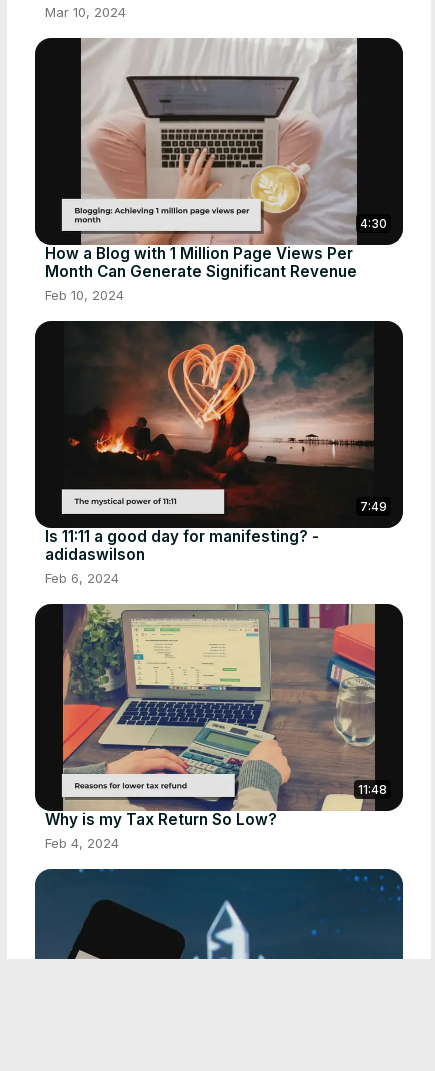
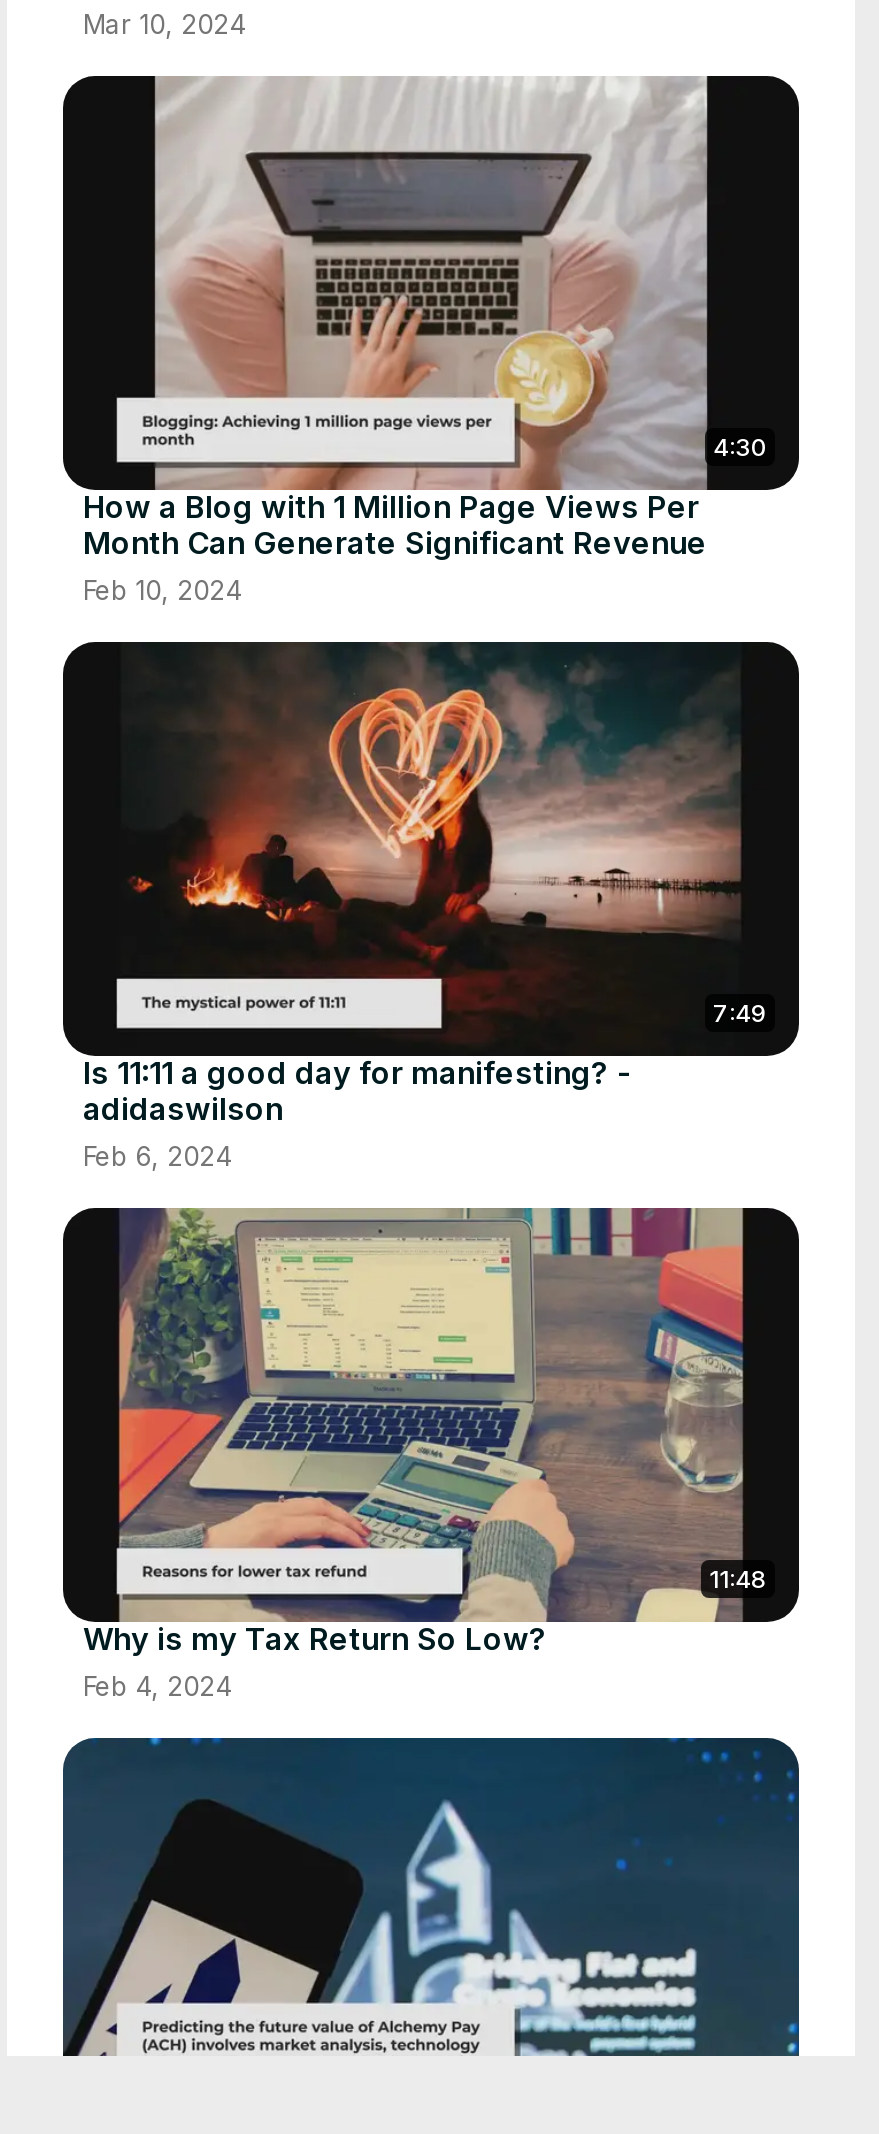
none -> [61,1918,801,2058] [image]

